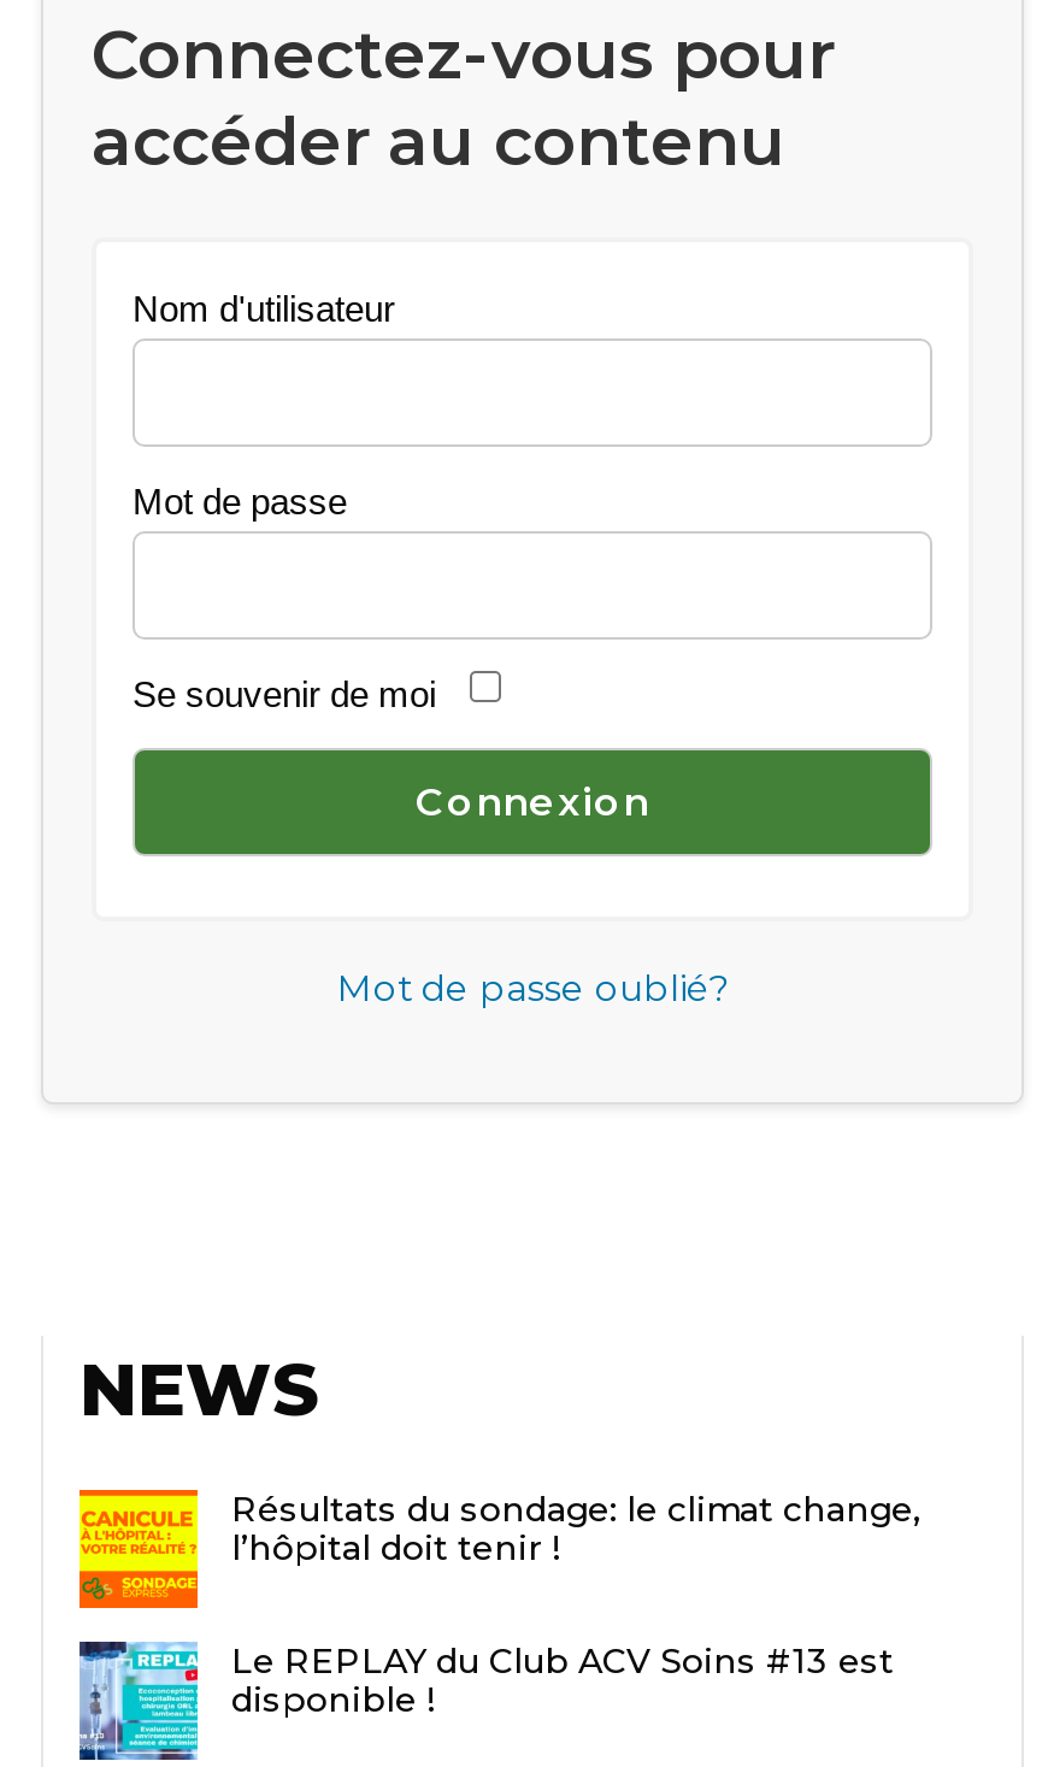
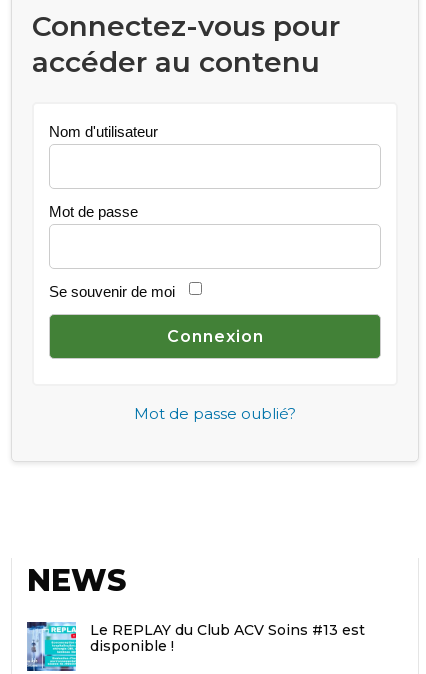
[77,1487,920,1610] [image] | Résultats du sondage: le climat change, | l’hôpital doit tenir ! -> none

